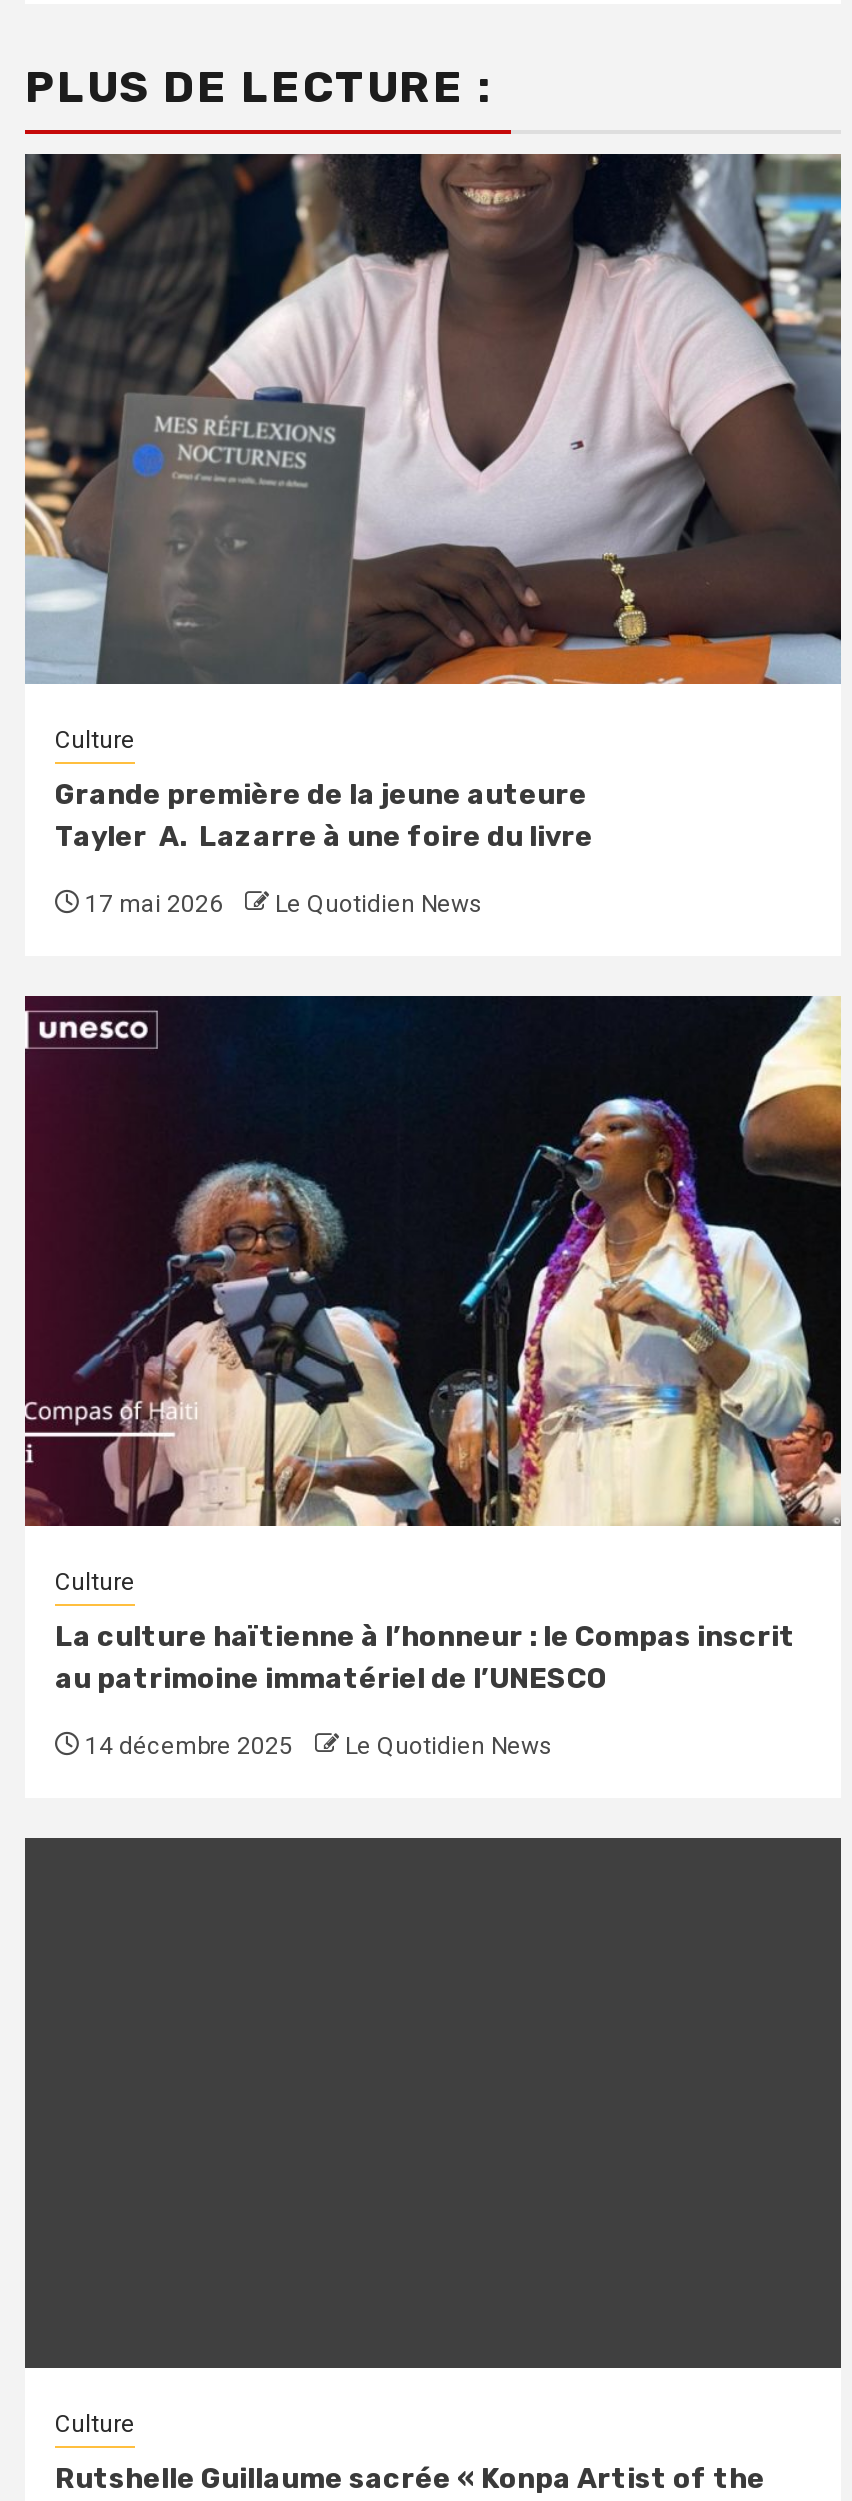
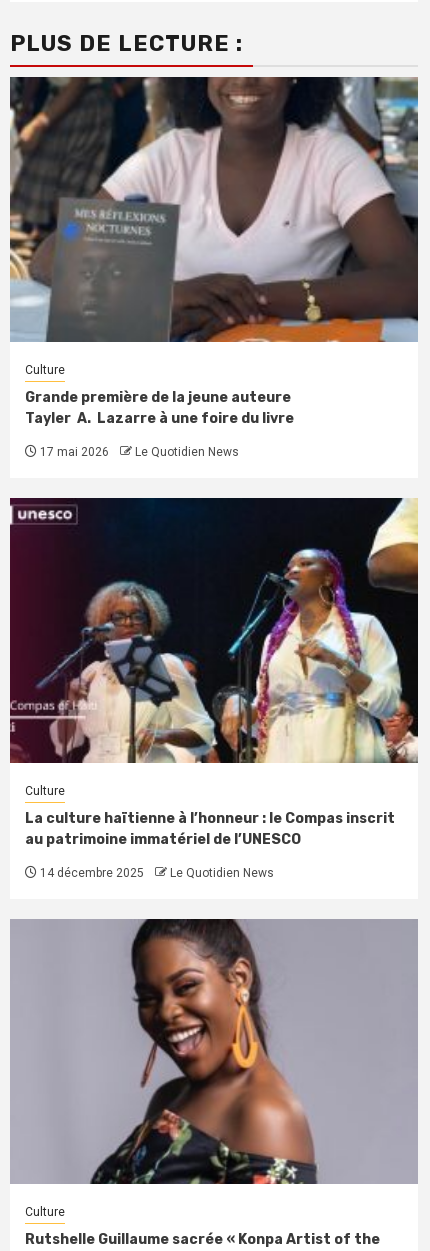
none -> [11,919,417,1185] [image]

